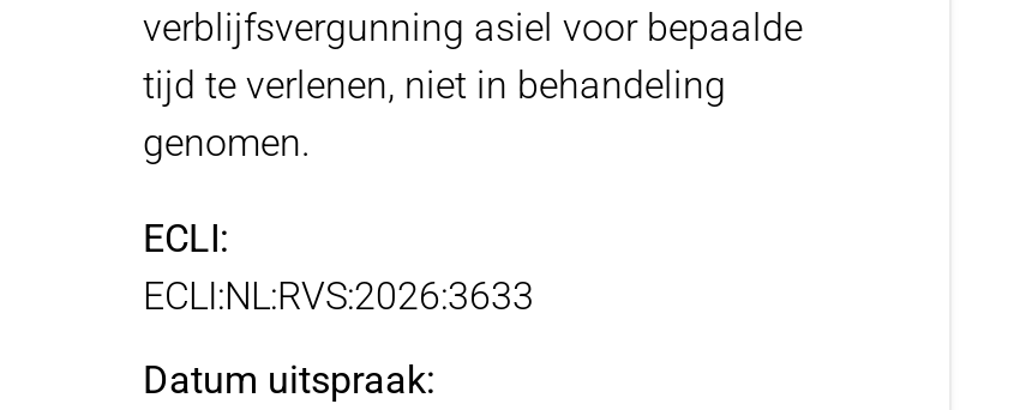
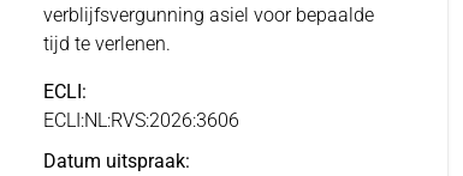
[143,64,726,167] tijd te verlenen, niet in behandeling | genomen. -> [43,32,171,54] tijd te verlenen.
[143,275,534,320] ECLI:NL:RVS:2026:3633 -> [43,108,239,131] ECLI:NL:RVS:2026:3606

